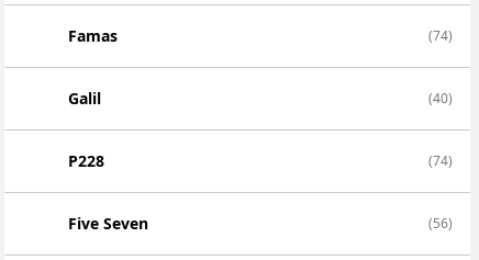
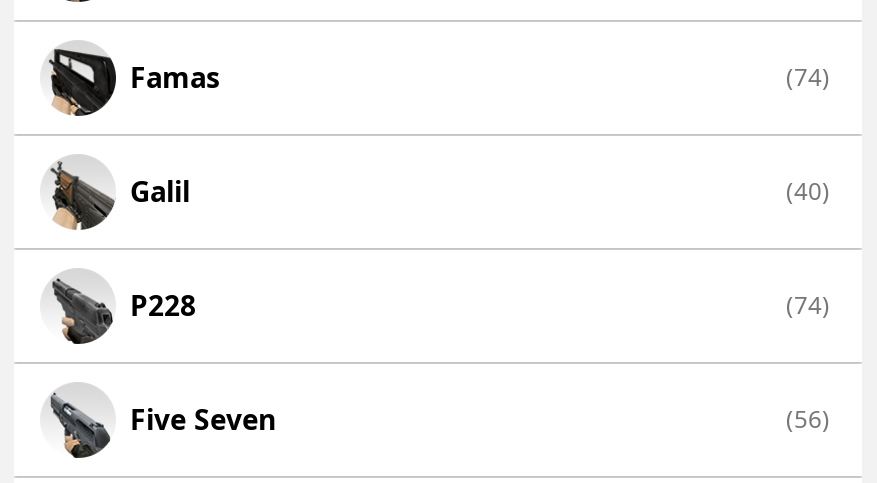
none -> [44,40,118,118] [image]
none -> [44,154,116,232] [image]
none -> [44,268,114,346] [image]
none -> [44,382,112,460] [image]

